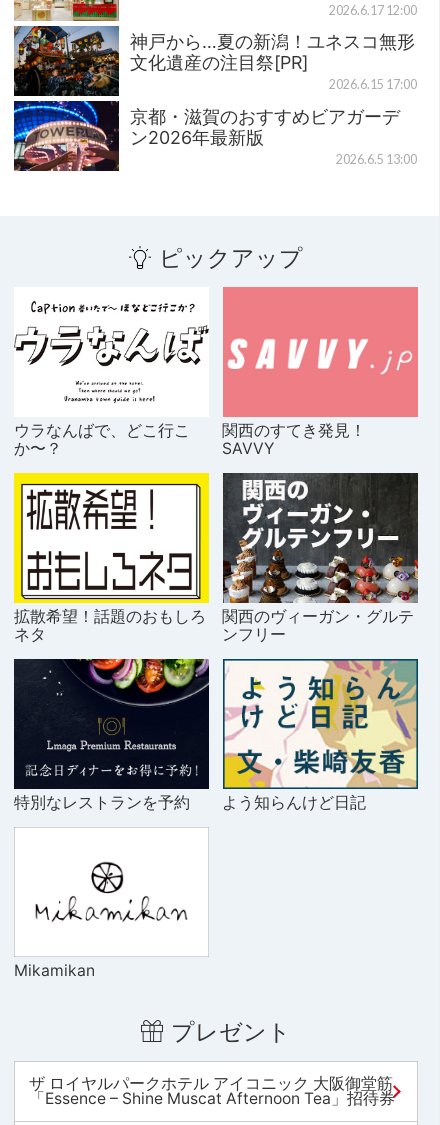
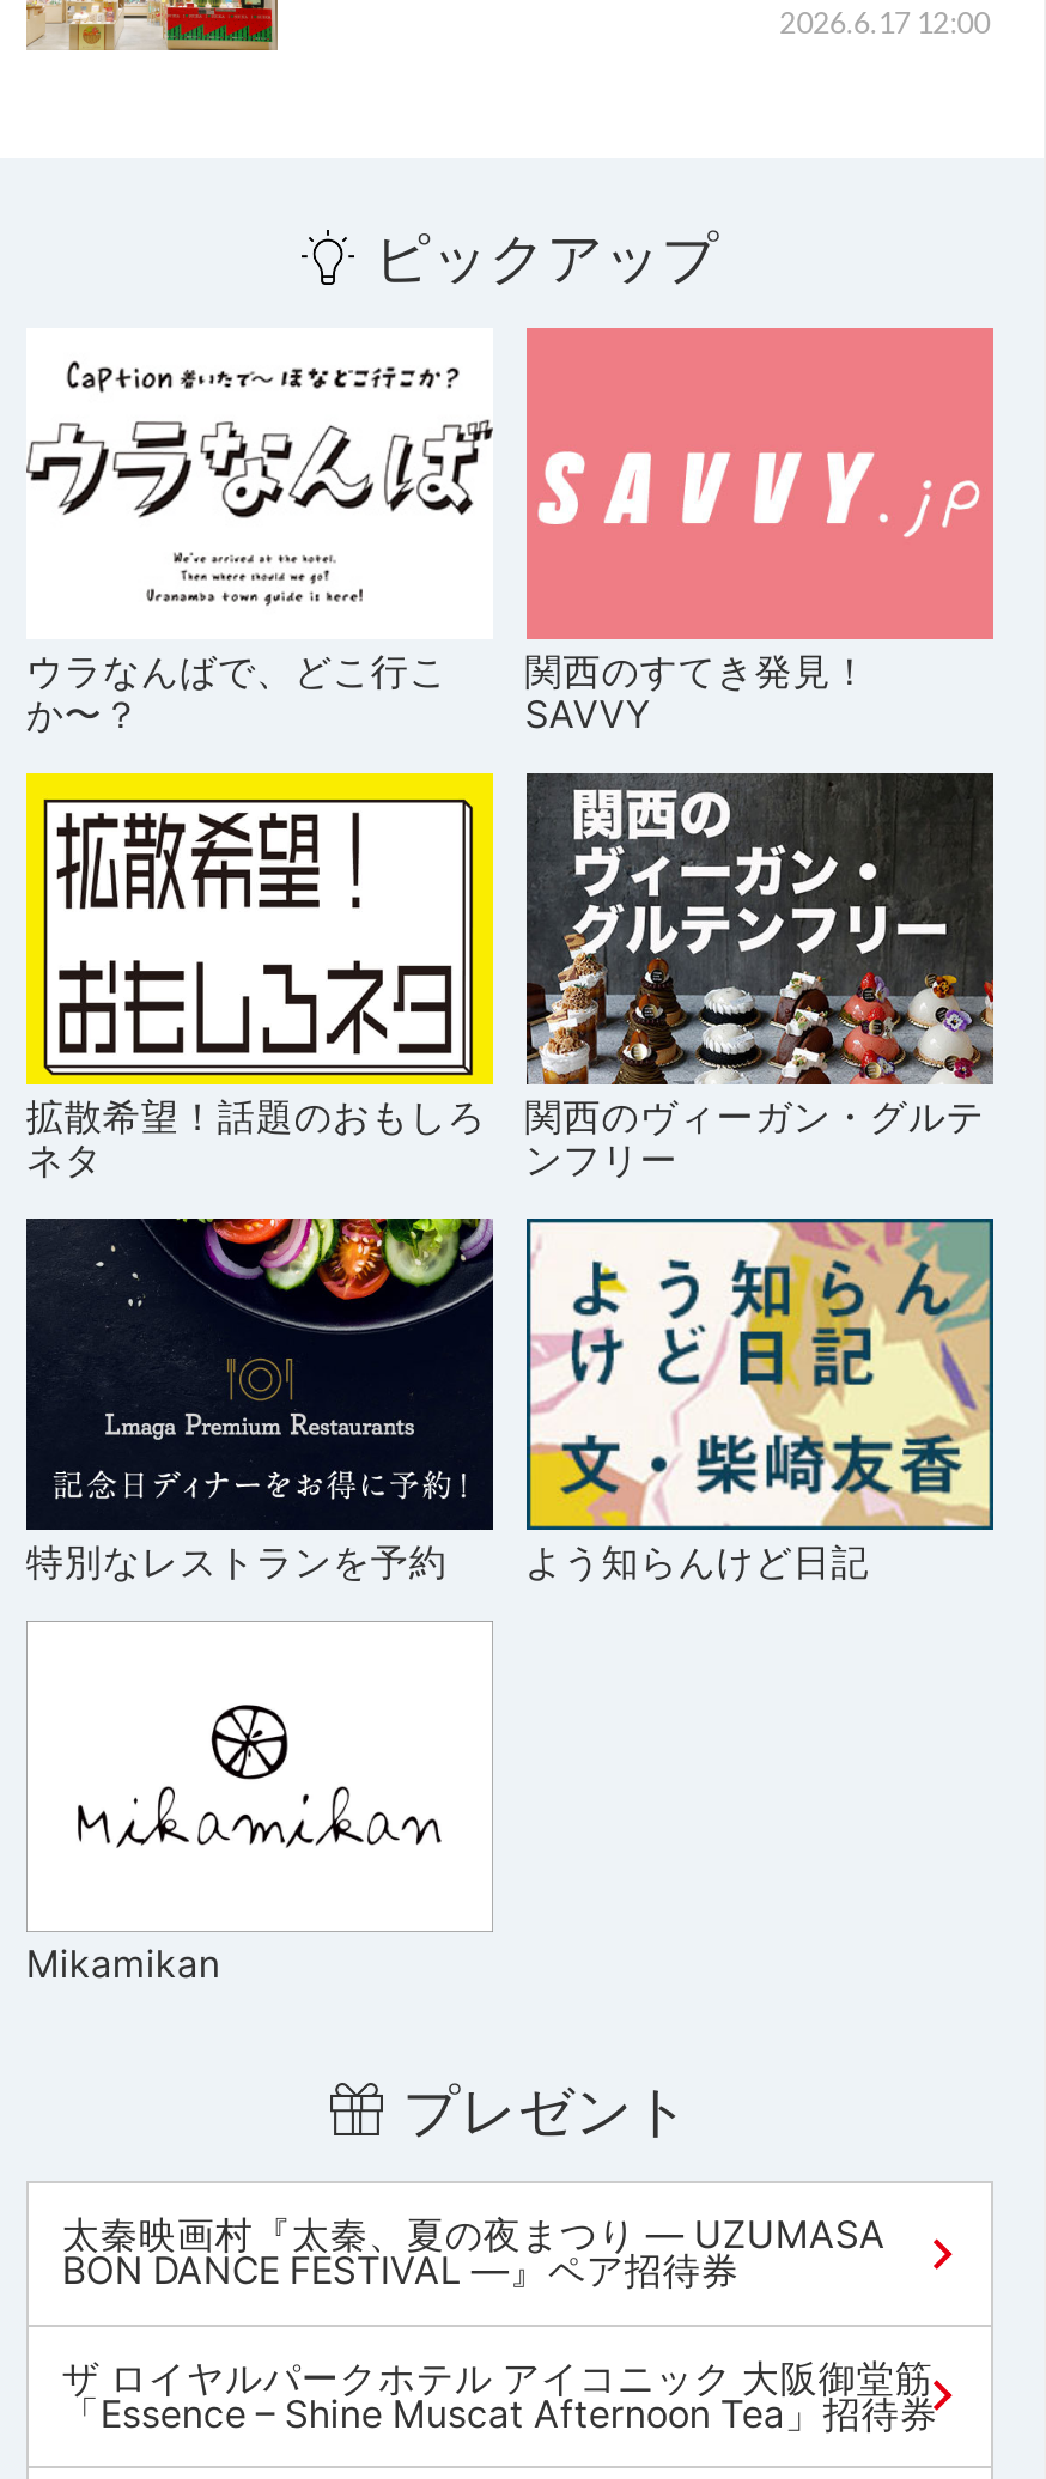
[13,25,417,172] [image] | 神戸から…夏の新潟！ユネスコ無形 | 文化遺産の注目祭[PR] | 2026.6.15 17:00 | 京都・滋賀のおすすめビアガーデ | ン2026年最新版 | 2026.6.5 13:00 -> none
moved [14,243,414,1046] -> [26,224,984,2145]: [image] | ピックアップ | ウラなんばで、どこ行こ | ... | Mikamikan | プレゼント
none -> [62,2213,885,2294] 太秦映画村『太秦、夏の夜まつり ― UZUMASA | BON DANCE FESTIVAL ―』ペア招待券

